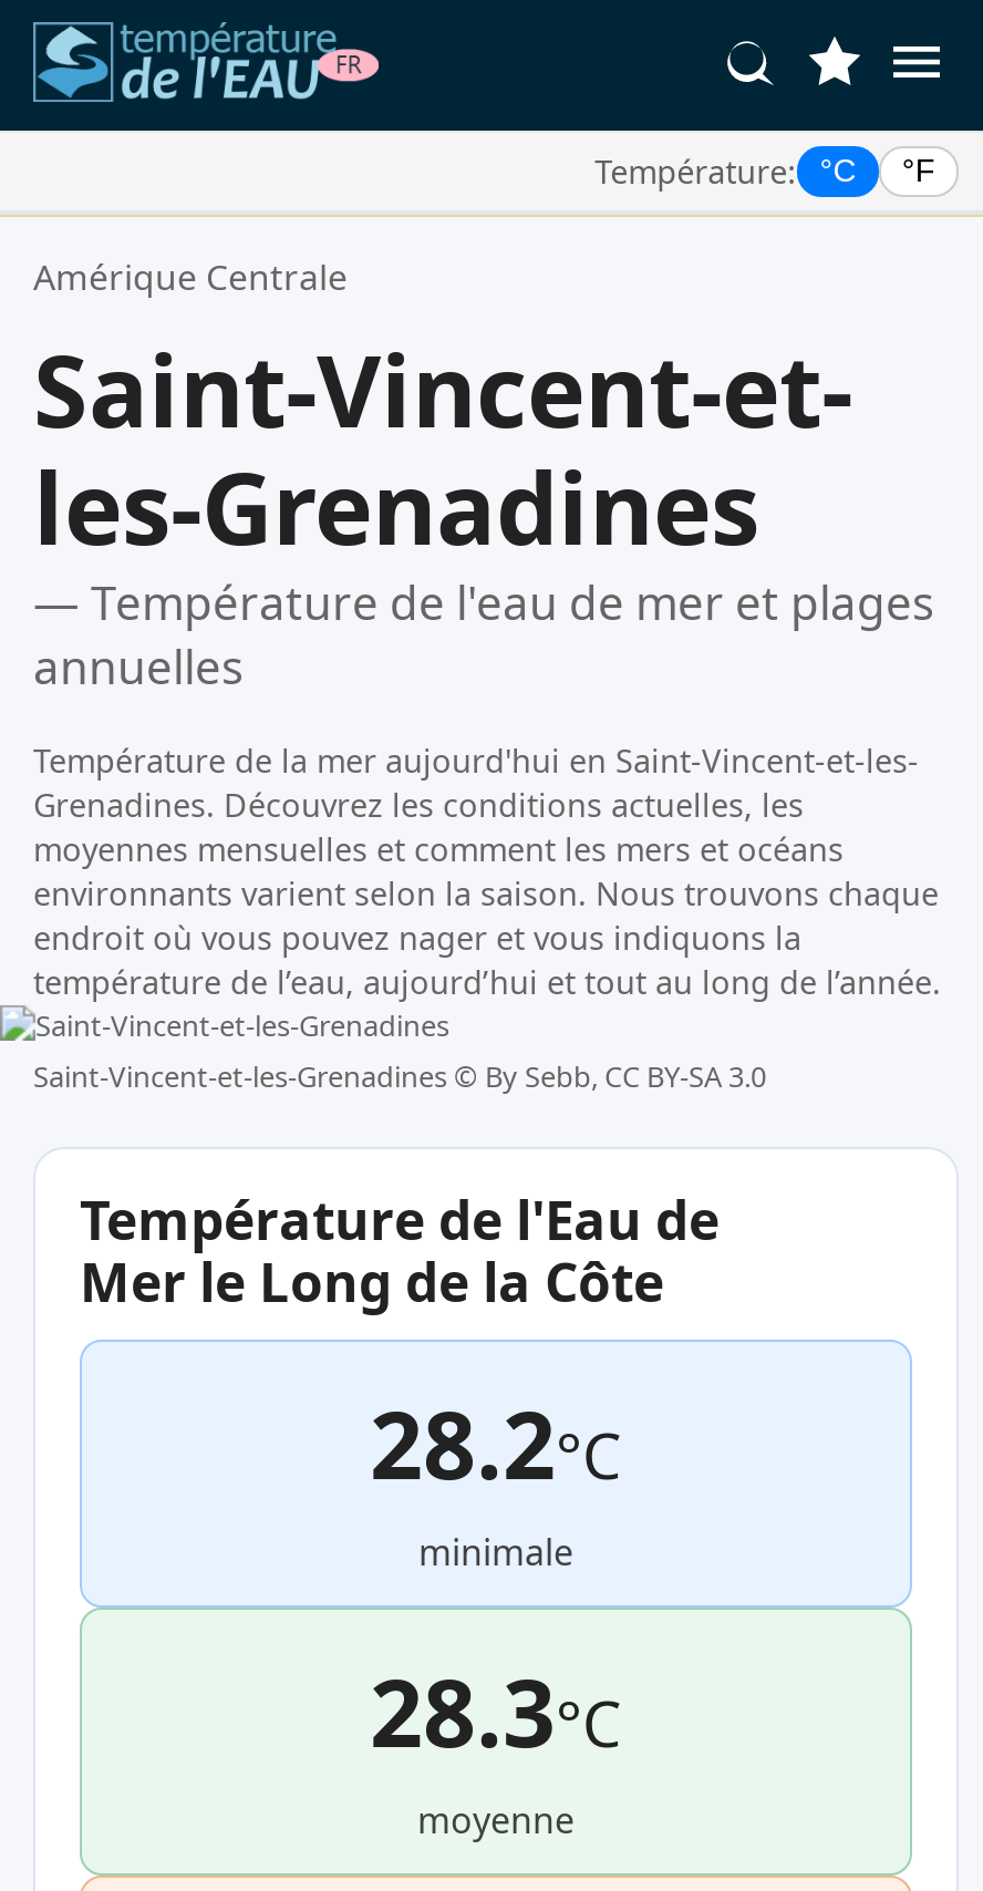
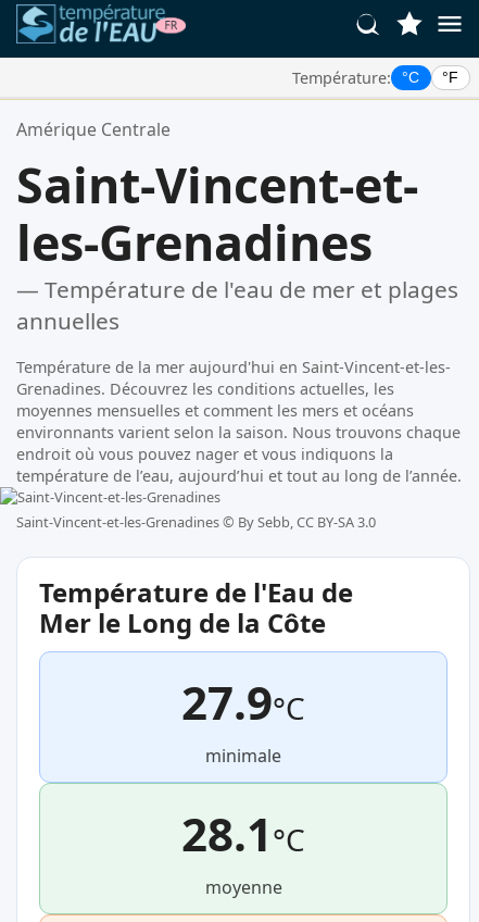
[370,1380,622,1506] 28.2°C -> [181,671,305,733] 27.9°C
[370,1648,622,1774] 28.3°C -> [181,803,305,864] 28.1°C

